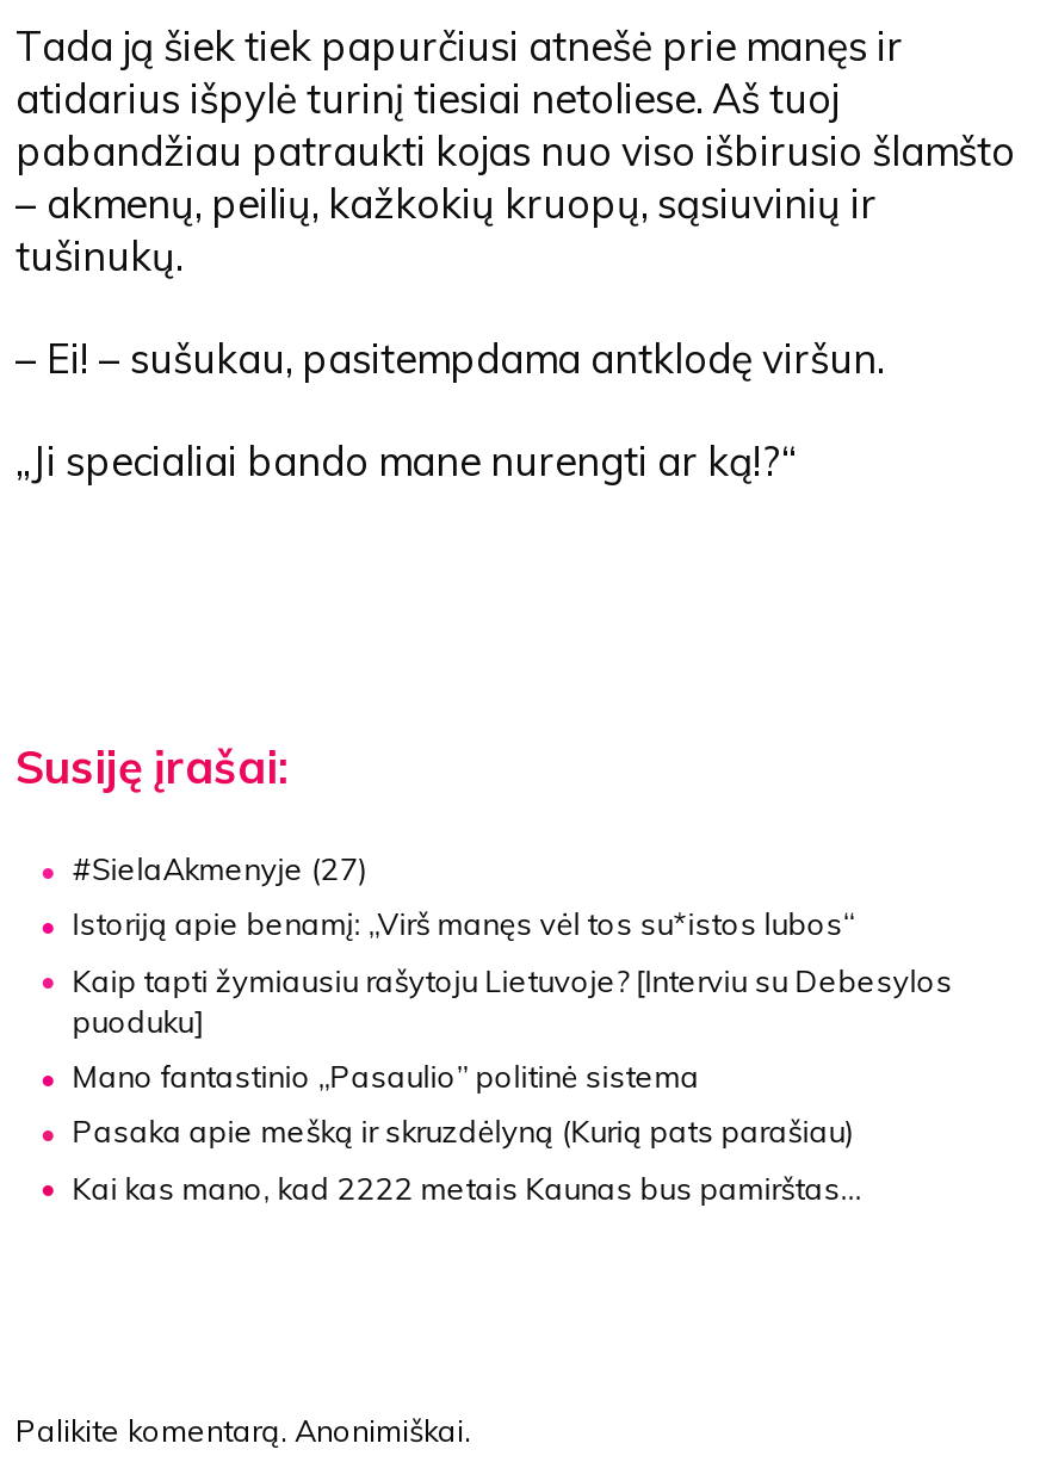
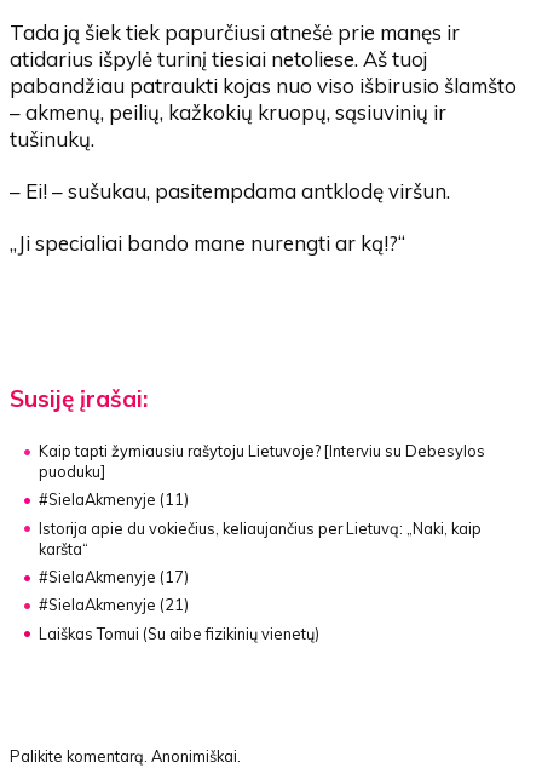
[72,850,854,943] #SielaAkmenyje (27) | Istoriją apie benamį: „Virš manęs vėl tos su*istos lubos“ -> none
moved [72,961,952,1039] -> [39,441,485,481]: Kaip tapti žymiausiu rašytoju Lietuvoje? [Interviu su Debesylos | puoduku]
[72,1057,862,1206] Mano fantastinio „Pasaulio” politinė sistema | Pasaka apie mešką ir skruzdėlyną (Kurią pats parašiau) | Kai kas mano, kad 2222 metais Kaunas bus pamirštas… -> [39,489,482,642] #SielaAkmenyje (11) | Istorija apie du vokiečius, keliaujančius per Lietuvą: „Naki, kaip | karšta“ | #SielaAkmenyje (17) | #SielaAkmenyje (21) | Laiškas Tomui (Su aibe fizikinių vienetų)

